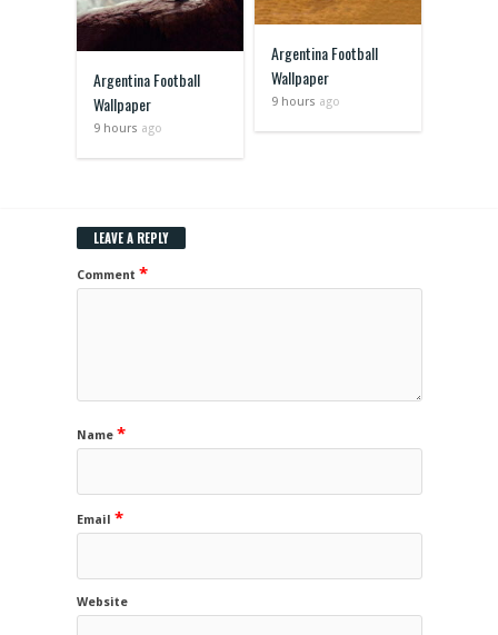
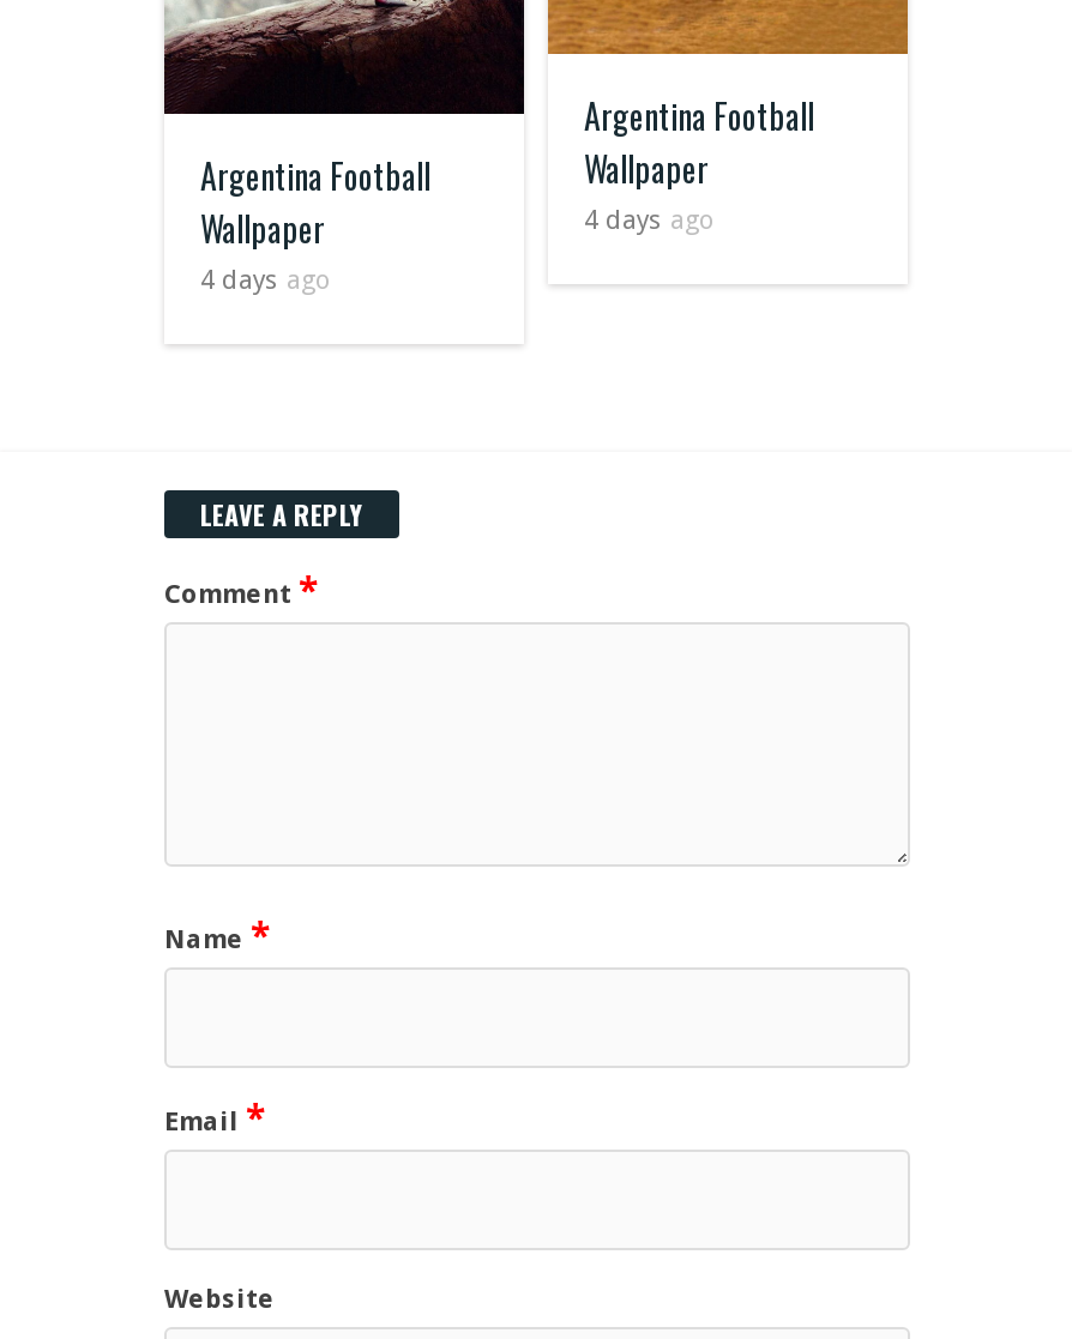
[271,95,340,109] 9 hours ago -> [584,204,716,235] 4 days ago
[93,121,162,136] 9 hours ago -> [200,264,332,295] 4 days ago

